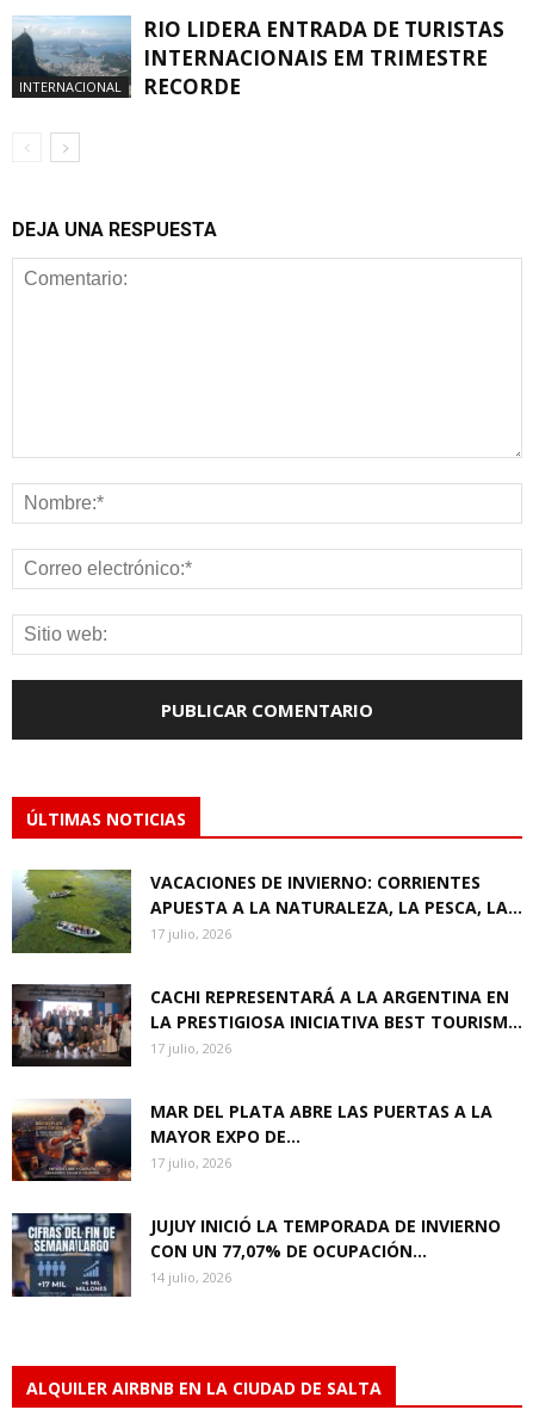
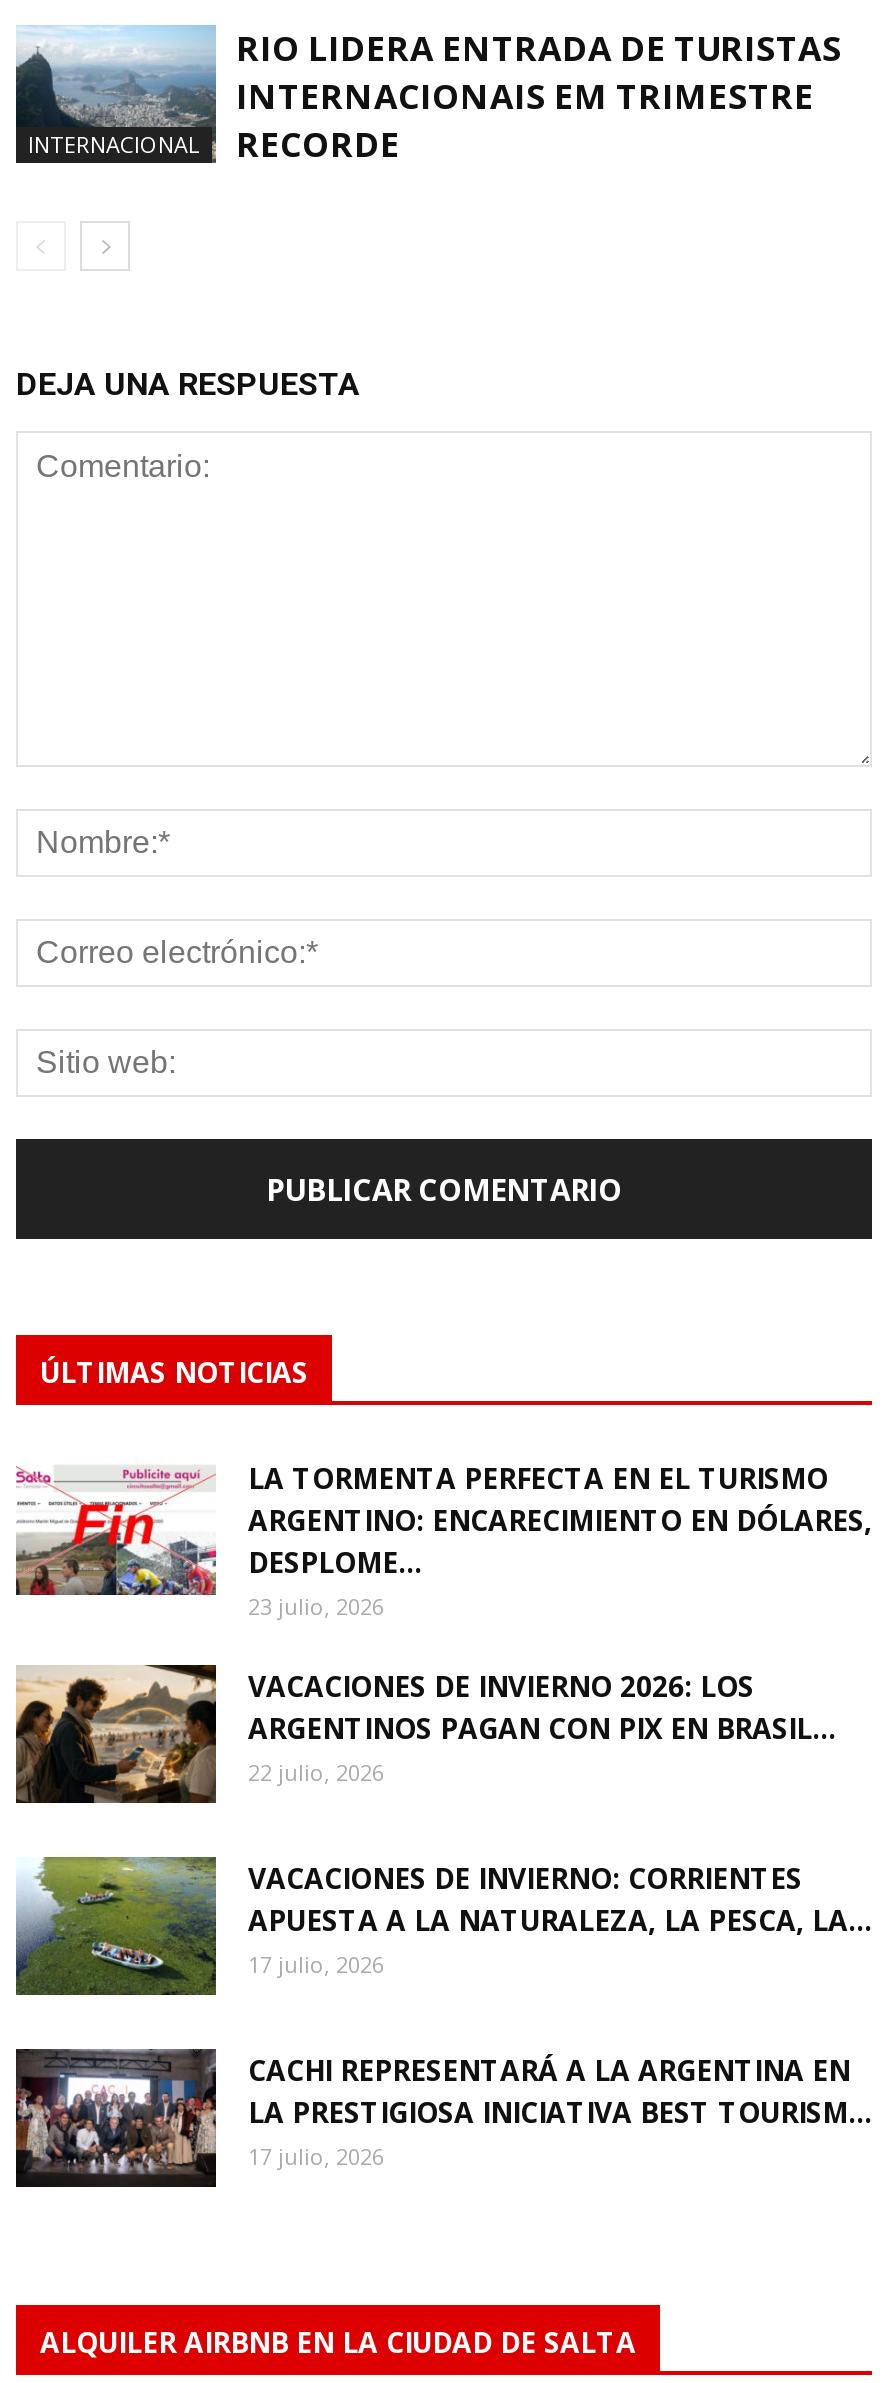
none -> [14,1662,218,1806] [image]
none -> [16,1456,872,1786] [image] | LA TORMENTA PERFECTA EN EL TURISMO | ARGENTINO: ENCARECIMIENTO EN DÓLARES, | DESPLOME... | 23 julio, 2026 | VACACIONES DE INVIERNO 2026: LOS | ARGENTINOS PAGAN CON PIX EN BRASIL... | 22 julio, 2026
moved [10,868,522,1057] -> [12,1854,872,2170]: [image] | VACACIONES DE INVIERNO: CORRIENTES | APUESTA A LA NATURALEZA, LA PESCA, LA... | 17 julio, 2026 | CACHI REPRESENTARÁ A LA ARGENTINA EN | LA PRESTIGIOSA INICIATIVA BEST TOURISM... | 17 julio, 2026
[11,1099,501,1286] [image] | MAR DEL PLATA ABRE LAS PUERTAS A LA | MAYOR EXPO DE... | 17 julio, 2026 | JUJUY INICIÓ LA TEMPORADA DE INVIERNO | CON UN 77,07% DE OCUPACIÓN... | 14 julio, 2026 -> none
[11,1212,131,1298] [image] -> none

